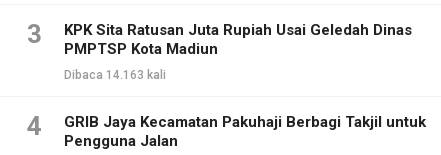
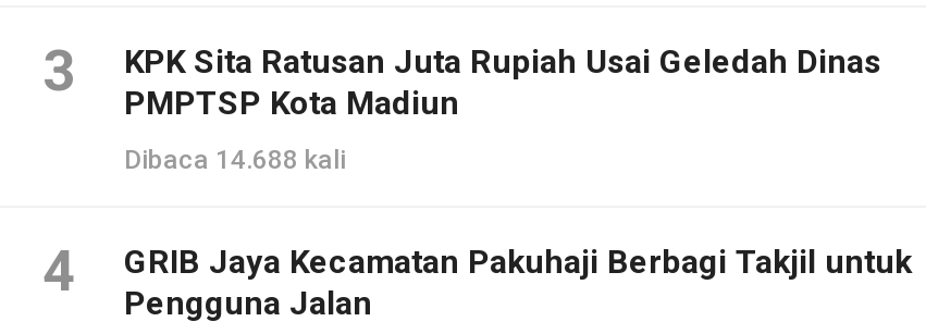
[64,68,166,82] Dibaca 14.163 kali -> [124,144,346,174] Dibaca 14.688 kali

